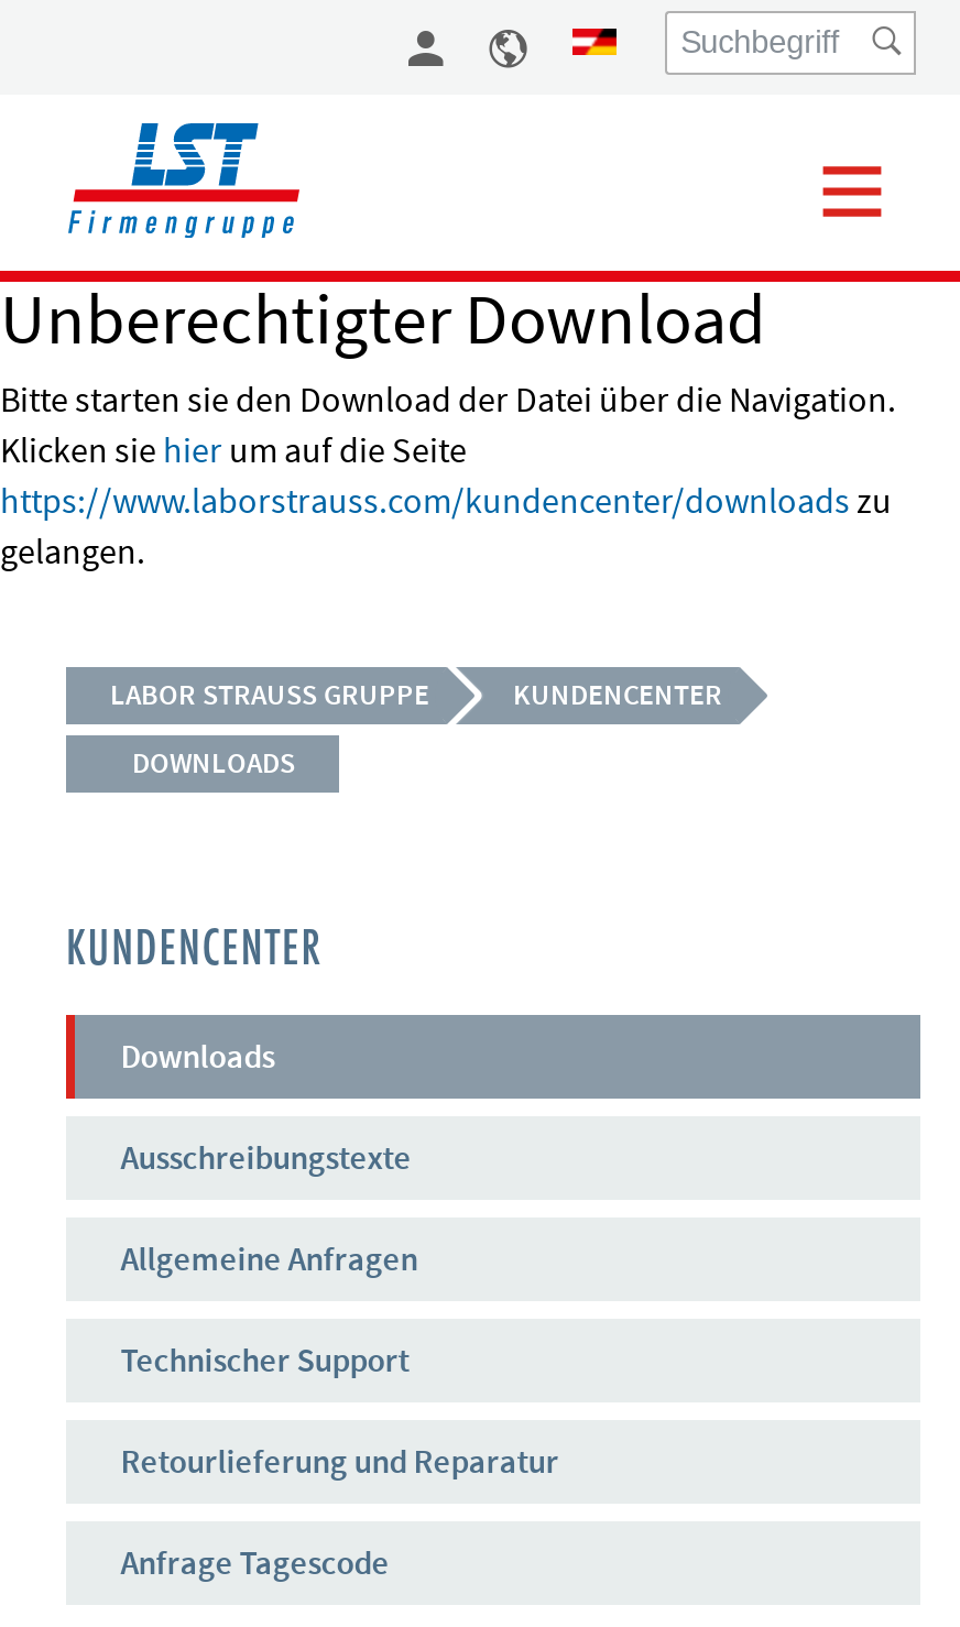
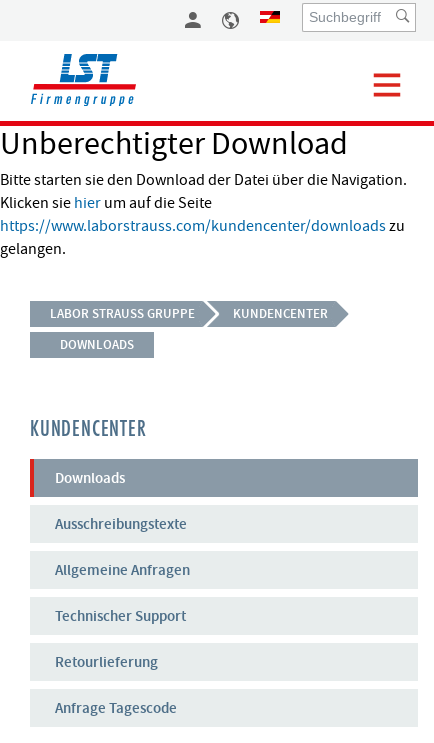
[121,1441,559,1485] Retourlieferung und Reparatur -> [55,652,158,672] Retourlieferung

